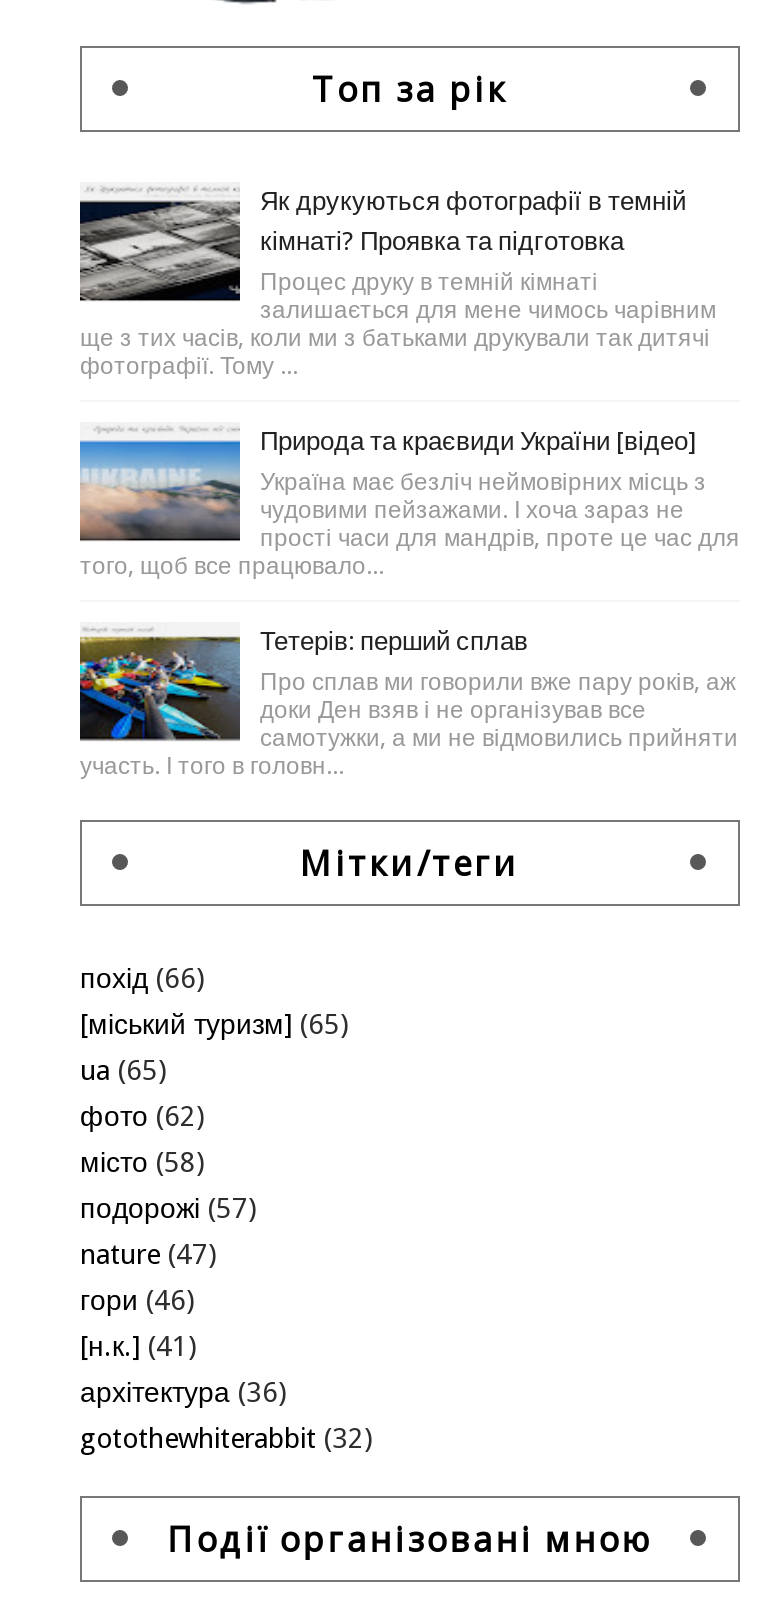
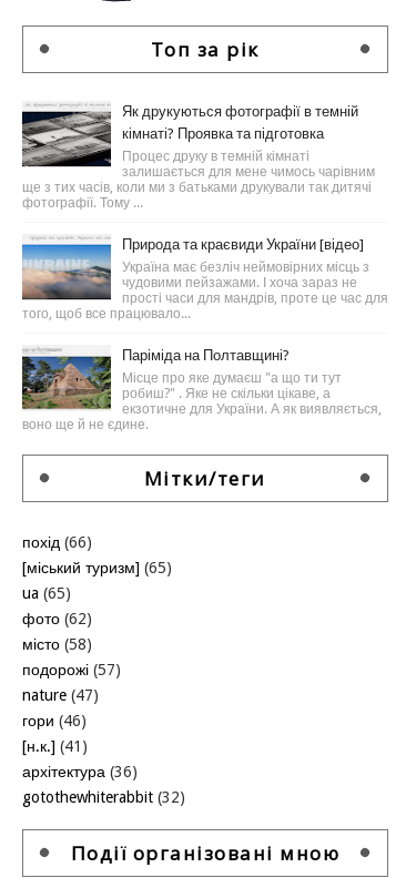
[78,626,738,780] [image] | Тетерів: перший сплав | Про сплав ми говорили вже пару років, аж | доки Ден взяв і не організував все | самотужки, а ми не відмовились прийняти | участь. І того в головн... -> [21,347,382,432] [image] | Паріміда на Полтавщині? | Місце про яке думаєш "а що ти тут | робиш?" . Яке не скільки цікаве, а | екзотичне для України. А як виявляється, | воно ще й не єдине.

